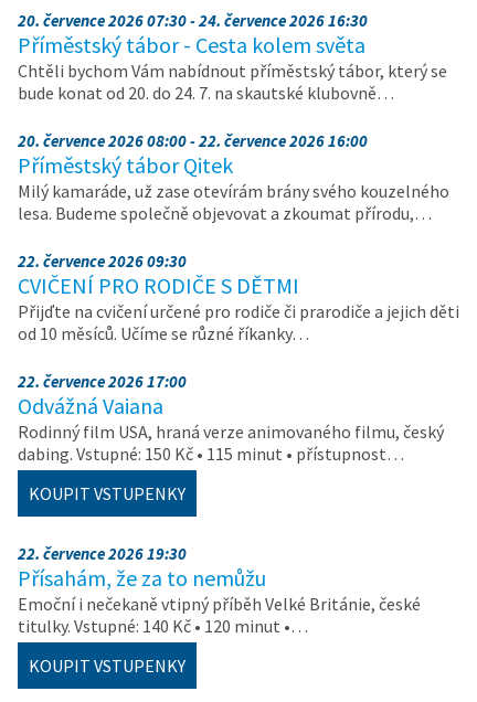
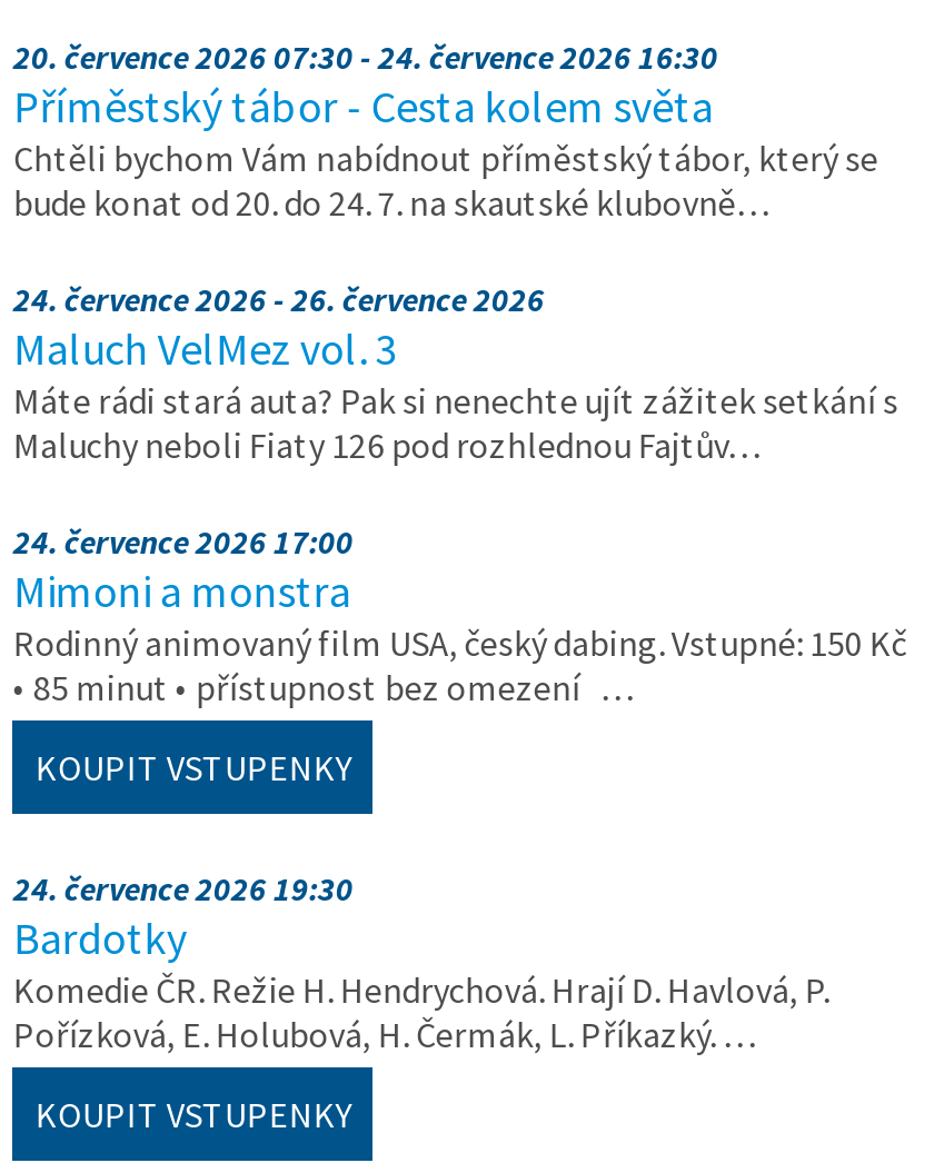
[18,130,460,465] 20. července 2026 08:00 - 22. července 2026 16:00 | Příměstský tábor Qitek | Milý kamaráde, už zase otevírám brány svého kouzelného | lesa. Budeme společně objevovat a zkoumat přírodu,… | 22. července 2026 09:30 | CVIČENÍ PRO RODIČE S DĚTMI | Přijďte na cvičení určené pro rodiče či prarodiče a jejich děti | od 10 měsíců. Učíme se různé říkanky… | 22. července 2026 17:00 | Odvážná Vaiana | Rodinný film USA, hraná verze animovaného filmu, český | dabing. Vstupné: 150 Kč • 115 minut • přístupnost… -> [13,278,907,709] 24. července 2026 - 26. července 2026 | Maluch VelMez vol. 3 | Máte rádi stará auta? Pak si nenechte ujít zážitek setkání s | Maluchy neboli Fiaty 126 pod rozhlednou Fajtův… | 24. července 2026 17:00 | Mimoni a monstra | Rodinný animovaný film USA, český dabing. Vstupné: 150 Kč | • 85 minut • přístupnost bez omezení …
[18,543,421,637] 22. července 2026 19:30 | Přísahám, že za to nemůžu | Emoční i nečekaně vtipný příběh Velké Británie, české | titulky. Vstupné: 140 Kč • 120 minut •… -> [13,867,829,1056] 24. července 2026 19:30 | Bardotky | Komedie ČR. Režie H. Hendrychová. Hrají D. Havlová, P. | Pořízková, E. Holubová, H. Čermák, L. Příkazký. …

